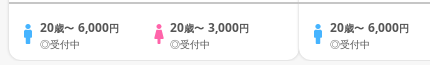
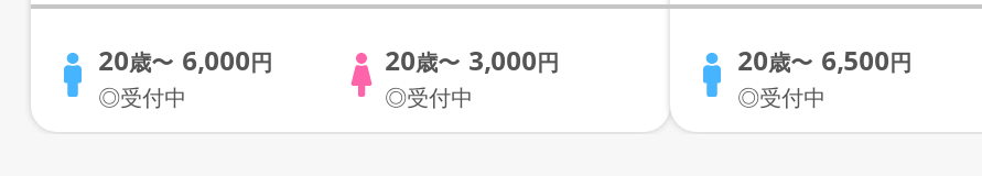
[330,19,409,36] 20歳〜 6,000円 -> [738,42,912,79] 20歳〜 6,500円

